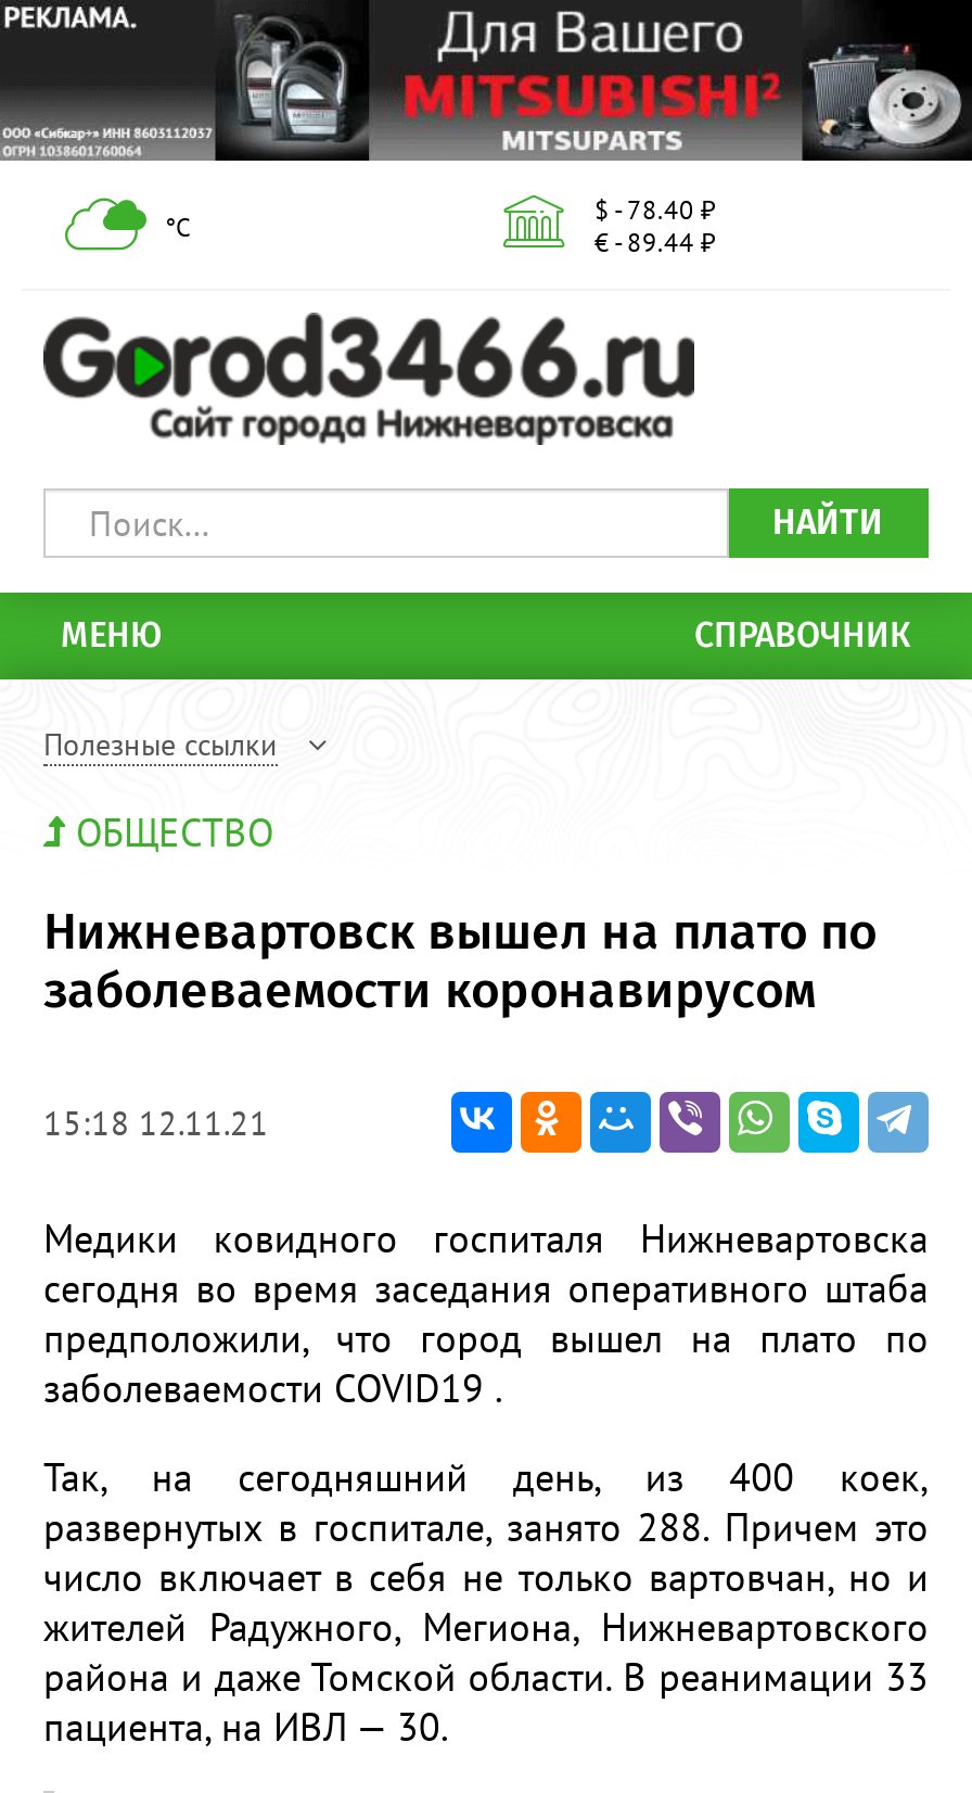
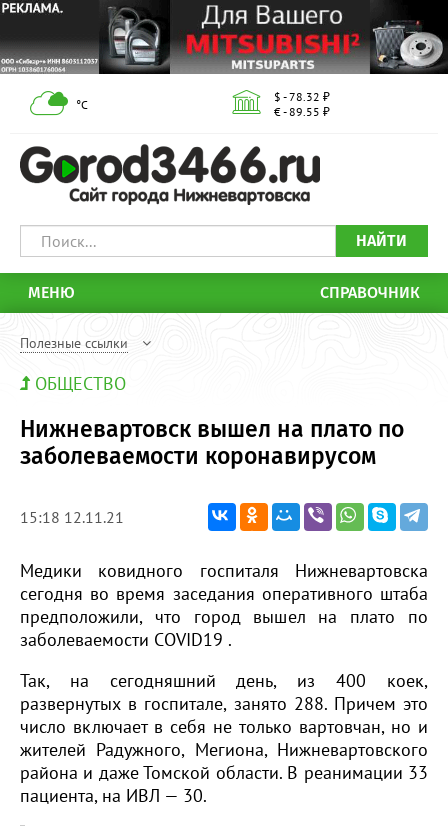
[594,193,716,226] $ - 78.40 ₽ -> [274,89,330,104] $ - 78.32 ₽
[594,226,716,258] € - 89.44 ₽ -> [274,104,330,119] € - 89.55 ₽

